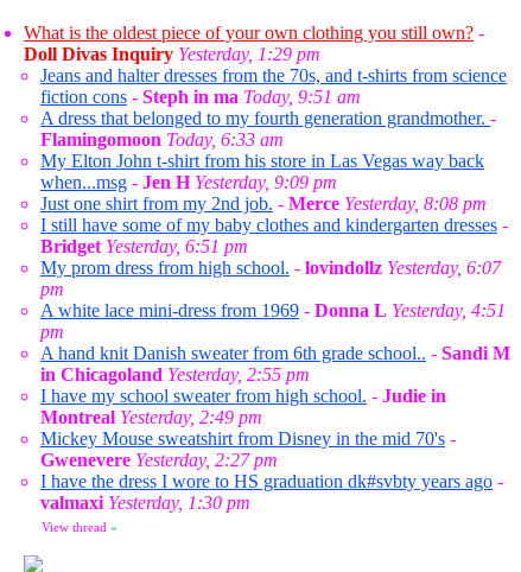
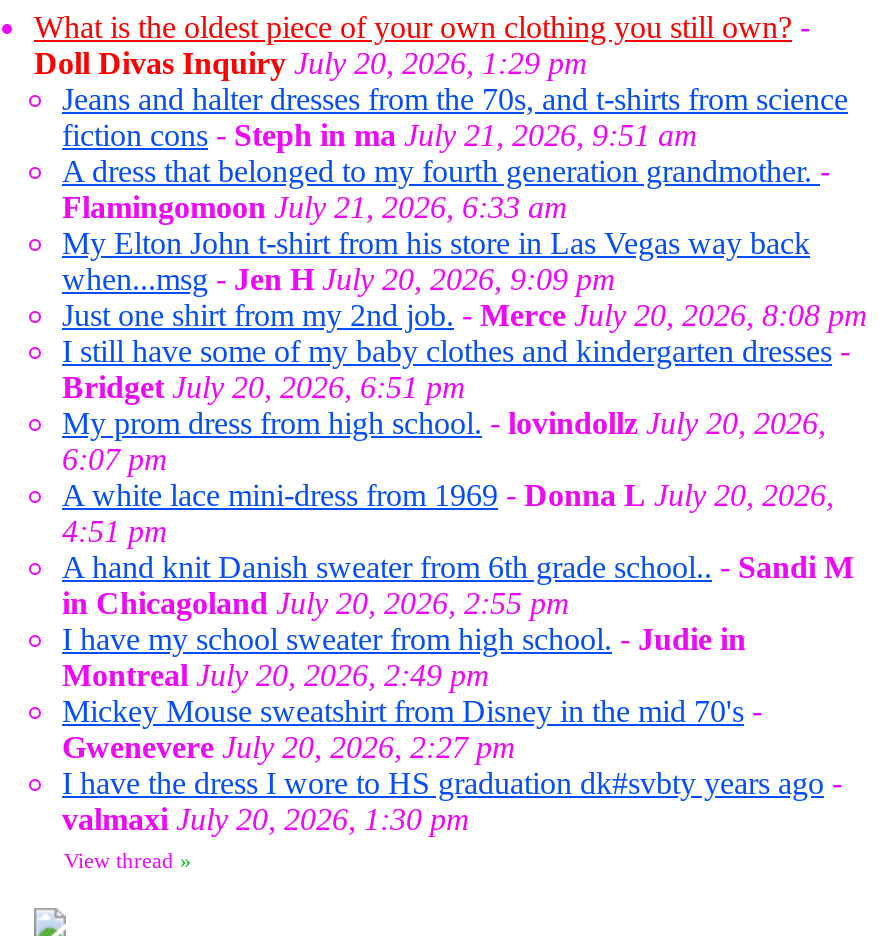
[24,44,320,64] Doll Divas Inquiry Yesterday, 1:29 pm -> [34,46,588,80] Doll Divas Inquiry July 20, 2026, 1:29 pm
[40,87,361,107] fiction cons - Steph in ma Today, 9:51 am -> [62,118,698,152] fiction cons - Steph in ma July 21, 2026, 9:51 am
[40,129,284,150] Flamingomoon Today, 6:33 am -> [62,190,568,224] Flamingomoon July 21, 2026, 6:33 am
[40,172,487,214] when...msg - Jen H Yesterday, 9:09 pm | Just one shirt from my 2nd job. - Merce Yesterday, 8:08 pm -> [62,262,868,332] when...msg - Jen H July 20, 2026, 9:09 pm | Just one shirt from my 2nd job. - Merce July 20, 2026, 8:08 pm
[40,236,506,342] Bridget Yesterday, 6:51 pm | My prom dress from high school. - lovindollz Yesterday, 6:07 | pm | A white lace mini-dress from 1969 - Donna L Yesterday, 4:51 | pm -> [62,370,834,548] Bridget July 20, 2026, 6:51 pm | My prom dress from high school. - lovindollz July 20, 2026, | 6:07 pm | A white lace mini-dress from 1969 - Donna L July 20, 2026, | 4:51 pm
[40,364,310,384] in Chicagoland Yesterday, 2:55 pm -> [62,586,570,620] in Chicagoland July 20, 2026, 2:55 pm
[40,407,262,427] Montreal Yesterday, 2:49 pm -> [62,658,490,692] Montreal July 20, 2026, 2:49 pm
[40,450,278,470] Gwenevere Yesterday, 2:27 pm -> [62,730,516,764] Gwenevere July 20, 2026, 2:27 pm
[40,492,250,513] valmaxi Yesterday, 1:30 pm -> [62,802,470,836] valmaxi July 20, 2026, 1:30 pm

